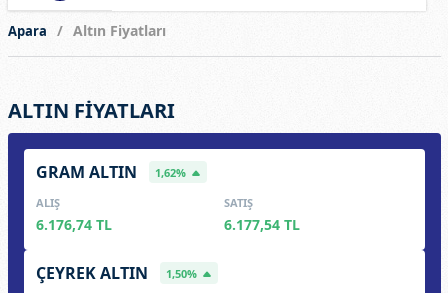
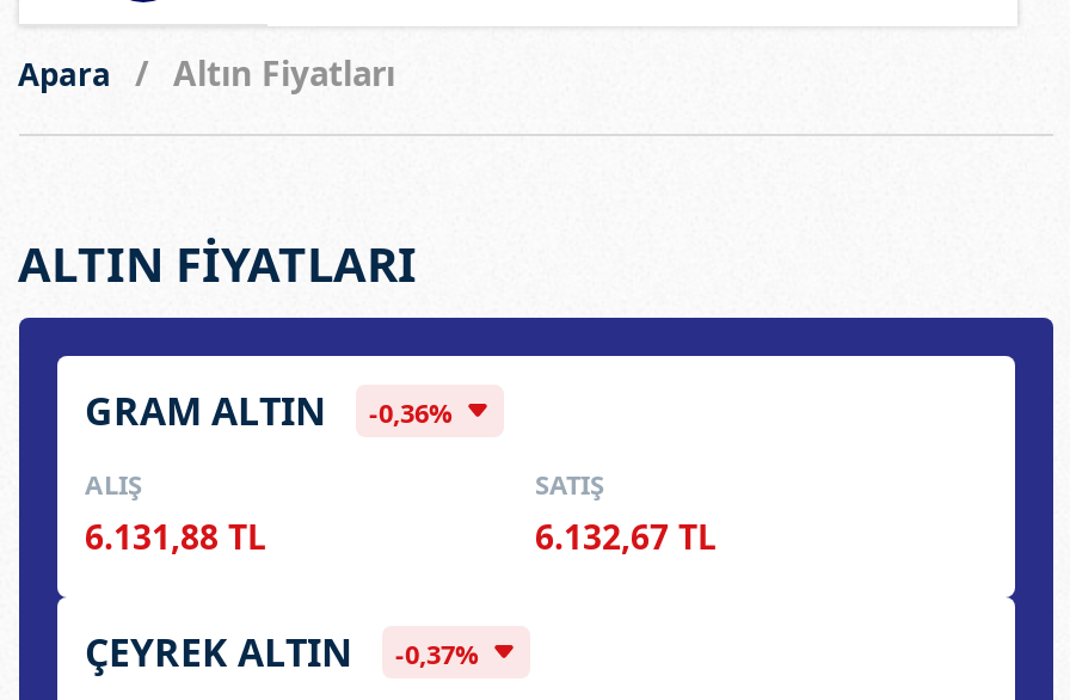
[35,161,185,183] GRAM ALTIN 1,62% -> [85,385,453,437] GRAM ALTIN -0,36%
[35,215,111,234] 6.176,74 TL -> [85,514,266,559] 6.131,88 TL
[224,215,300,234] 6.177,54 TL -> [535,514,717,559] 6.132,67 TL
[35,262,196,284] ÇEYREK ALTIN 1,50% -> [85,626,479,678] ÇEYREK ALTIN -0,37%

